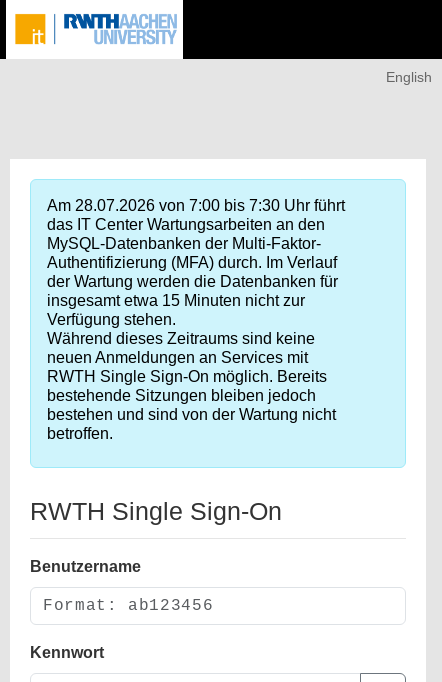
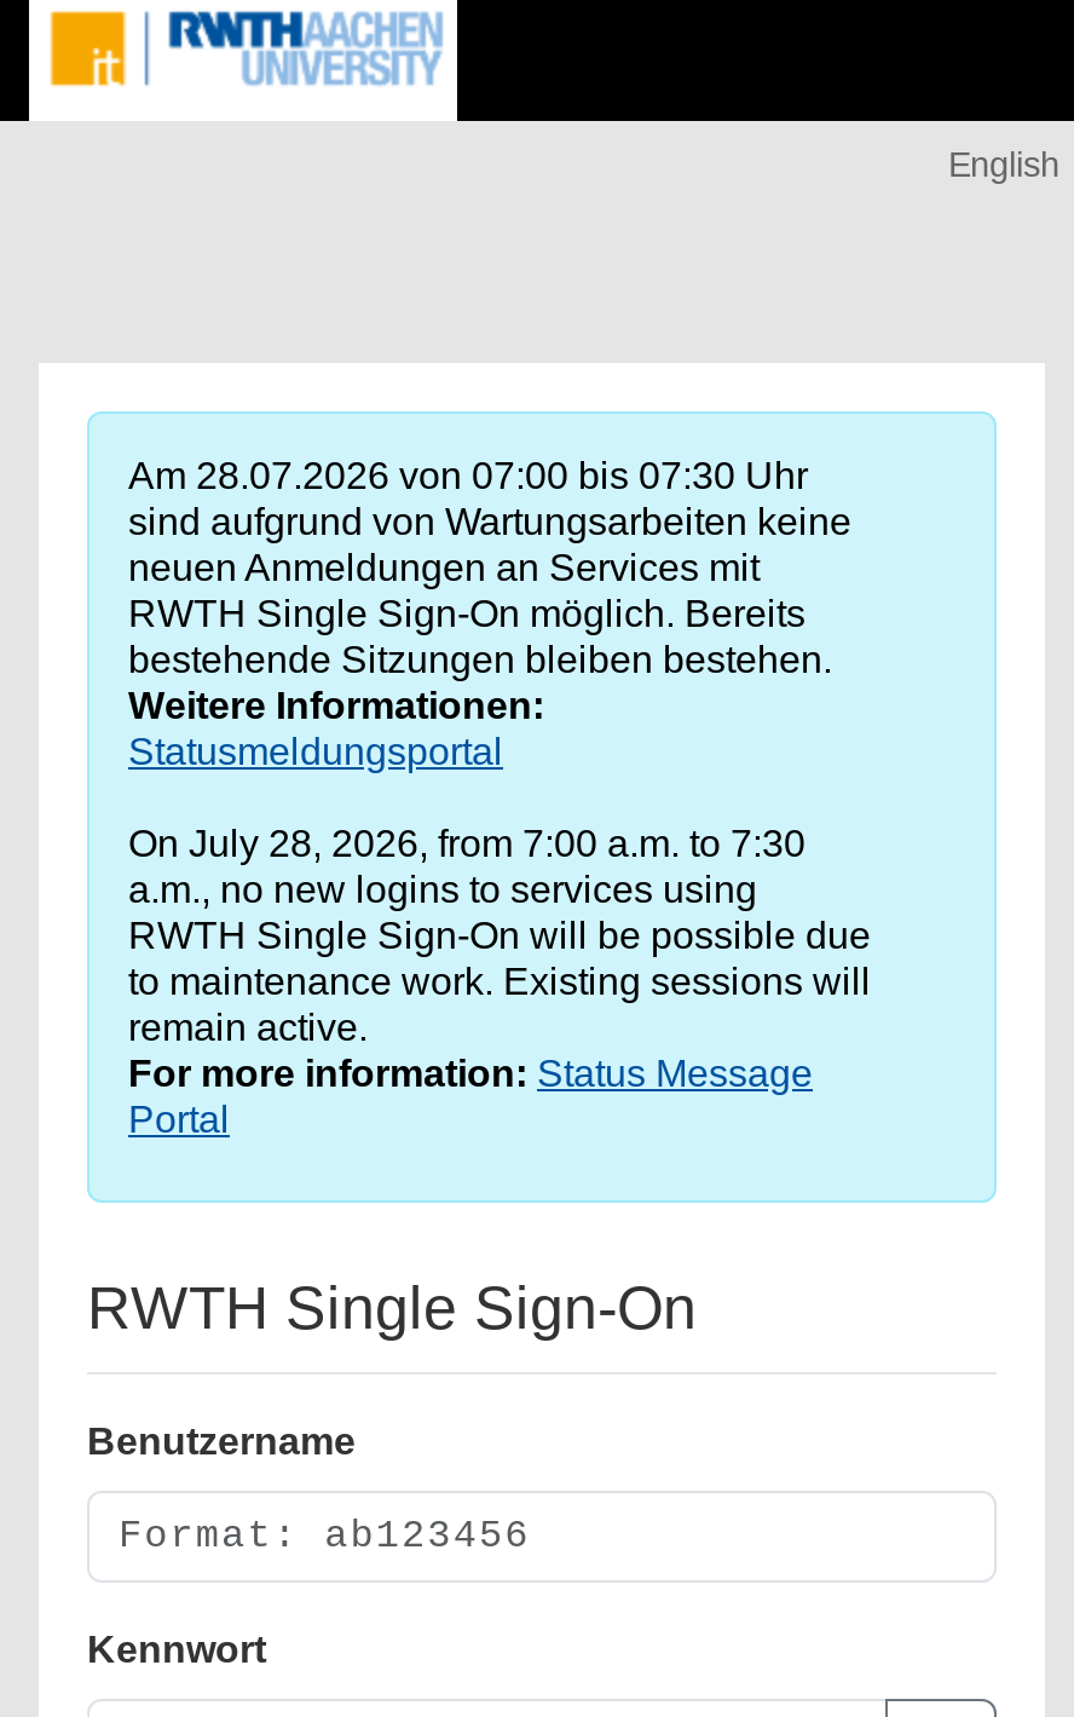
[47,197,345,347] Am 28.07.2026 von 7:00 bis 7:30 Uhr führt | das IT Center Wartungsarbeiten an den | MySQL-Datenbanken der Multi-Faktor- | Authentifizierung (MFA) durch. Im Verlauf | der Wartung werden die Datenbanken für | insgesamt etwa 15 Minuten nicht zur | Verfügung stehen. | Während dieses Zeitraums sind keine -> [128,455,851,542] Am 28.07.2026 von 07:00 bis 07:30 Uhr | sind aufgrund von Wartungsarbeiten keine
moved [47,349,327,385] -> [128,547,805,634]: neuen Anmeldungen an Services mit | RWTH Single Sign-On möglich. Bereits
[47,387,336,442] bestehende Sitzungen bleiben jedoch | bestehen und sind von der Wartung nicht | betroffen. -> [128,639,871,1140] bestehende Sitzungen bleiben bestehen. | Weitere Informationen: | Statusmeldungsportal | On July 28, 2026, from 7:00 a.m. to 7:30 | a.m., no new logins to services using | RWTH Single Sign-On will be possible due | to maintenance work. Existing sessions will | remain active. | For more information: Status Message | Portal

